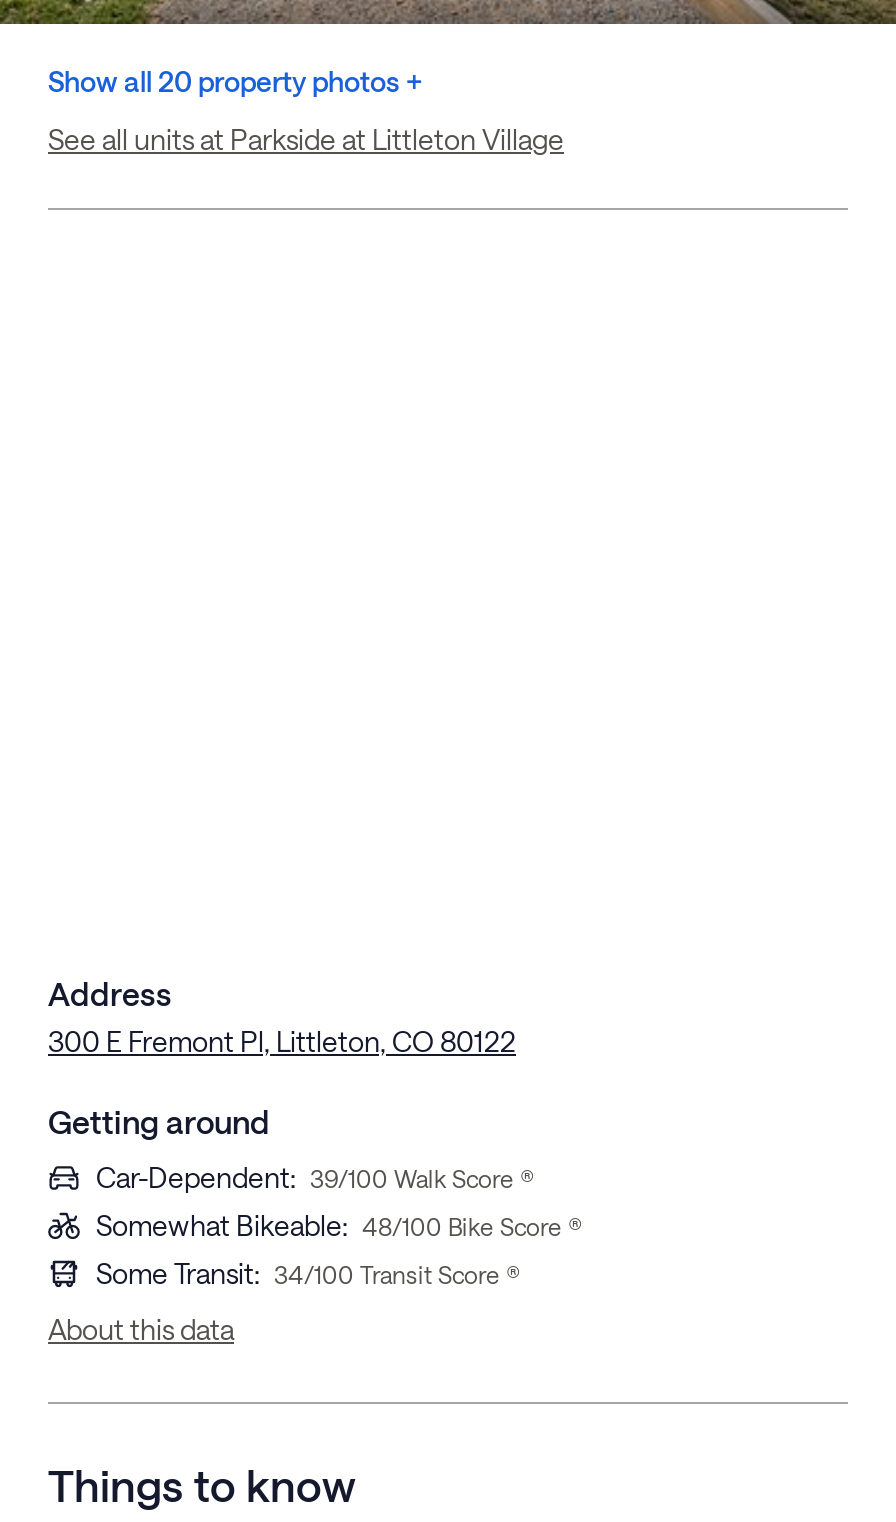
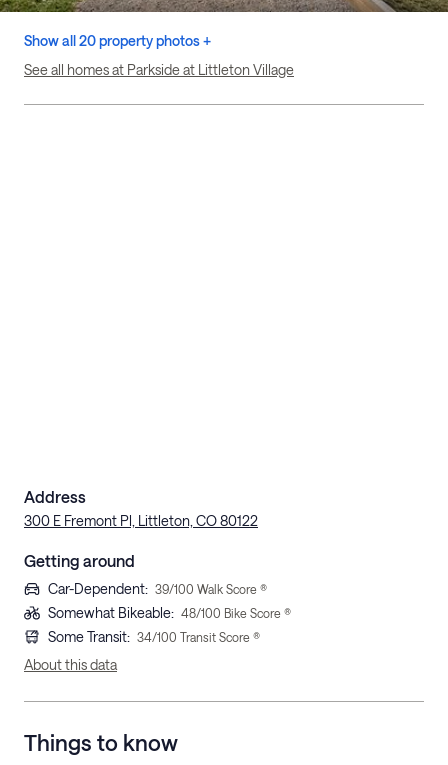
[48,122,564,156] See all units at Parkside at Littleton Village -> [24,61,294,78] See all homes at Parkside at Littleton Village

